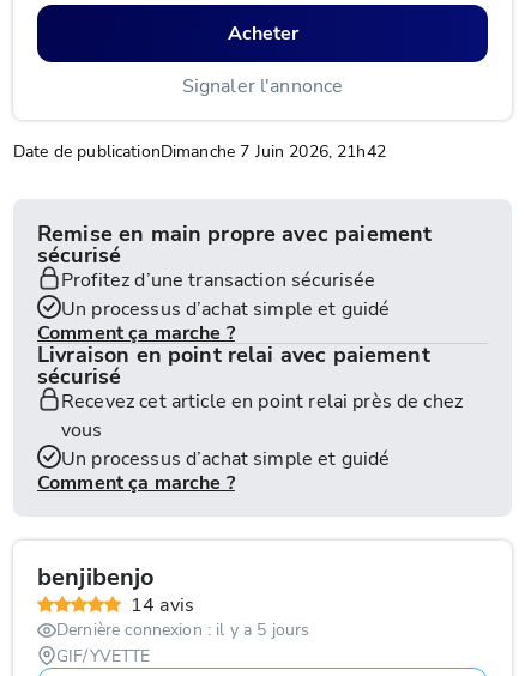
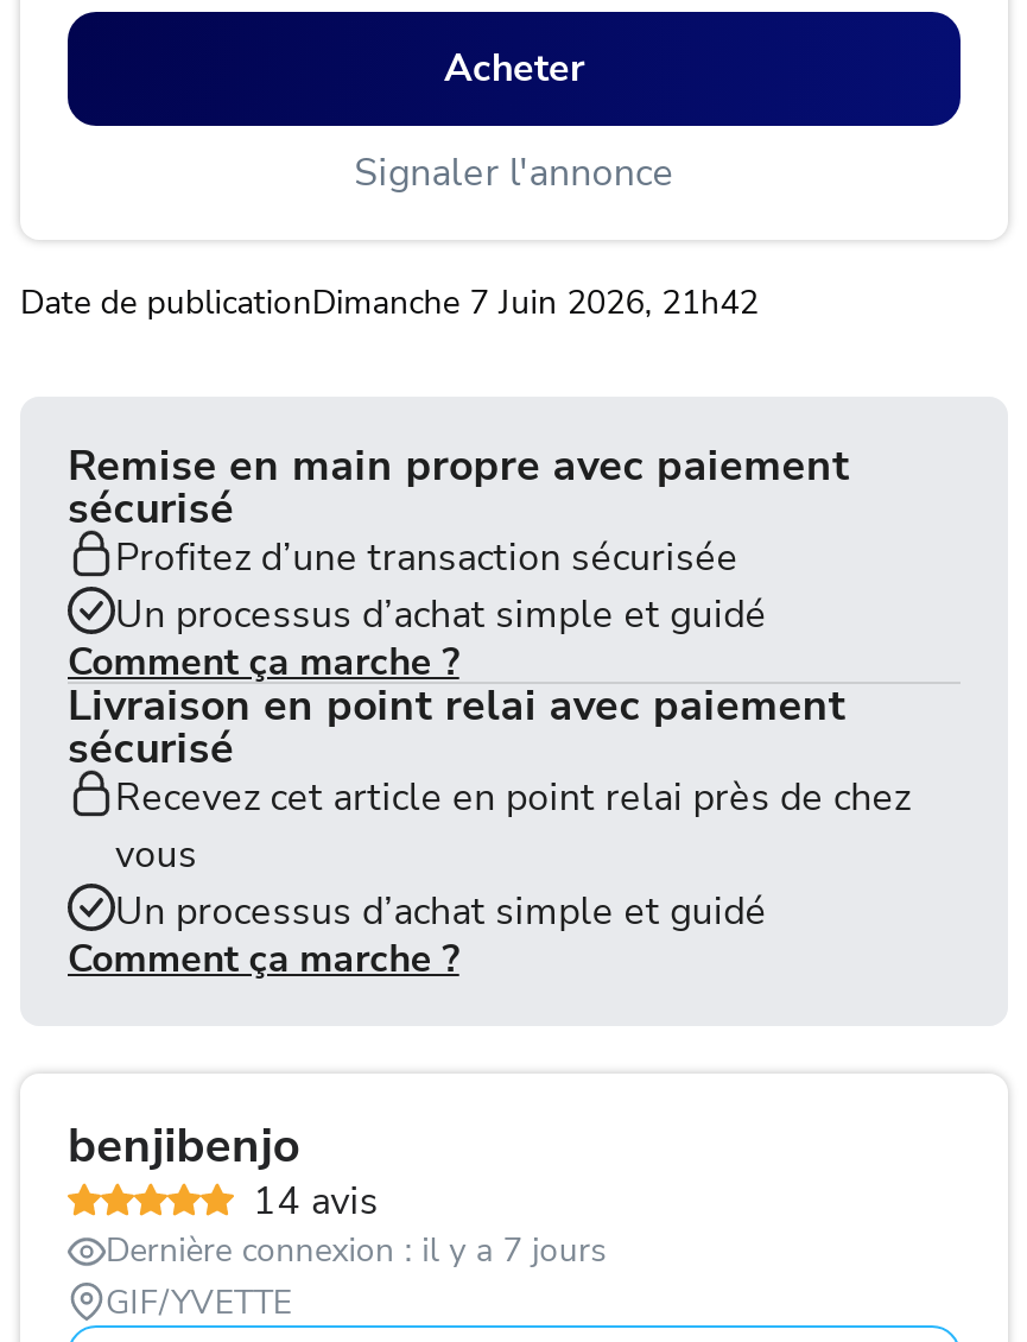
[56,619,310,641] Dernière connexion : il y a 5 jours -> [106,1228,607,1273] Dernière connexion : il y a 7 jours

